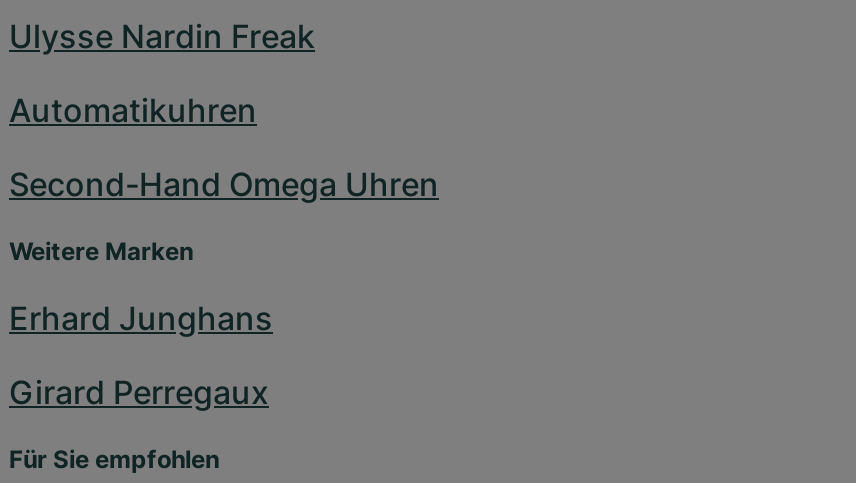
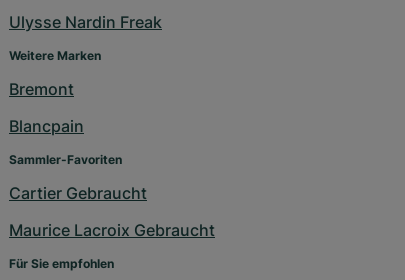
[9,90,439,204] Automatikuhren | Second-Hand Omega Uhren -> none
moved [9,236,193,266] -> [9,48,101,63]: Weitere Marken
[9,298,273,412] Erhard Junghans | Girard Perregaux -> [9,79,215,240] Bremont | Blancpain | Sammler-Favoriten | Cartier Gebraucht | Maurice Lacroix Gebraucht

